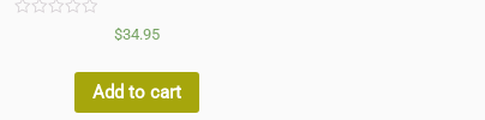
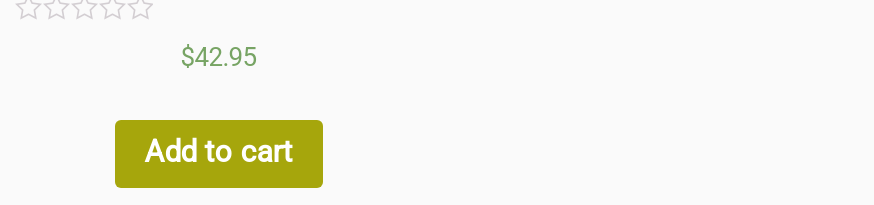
[114,25,159,43] $34.95 -> [181,42,257,72] $42.95

